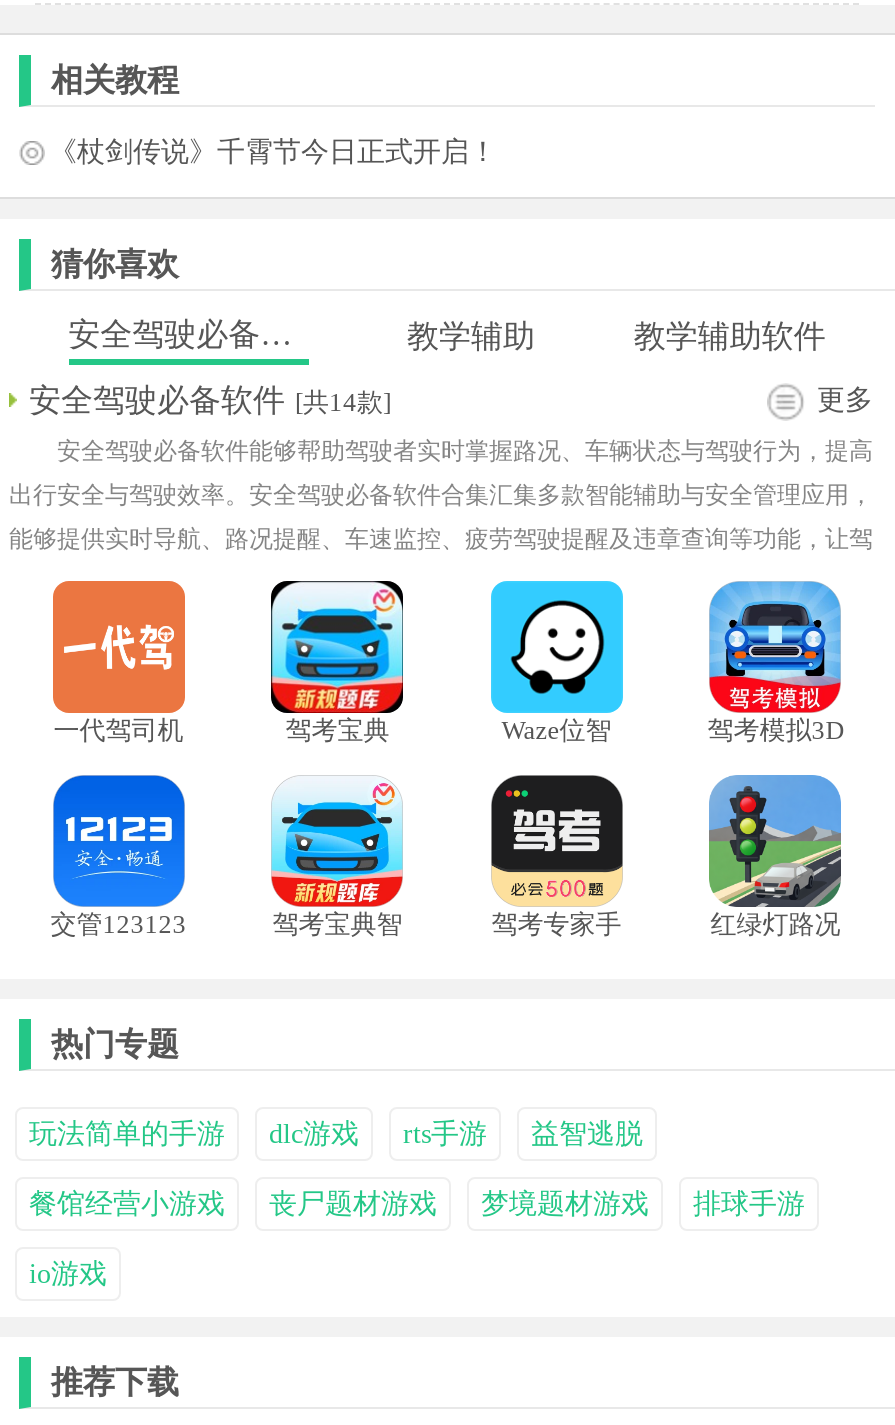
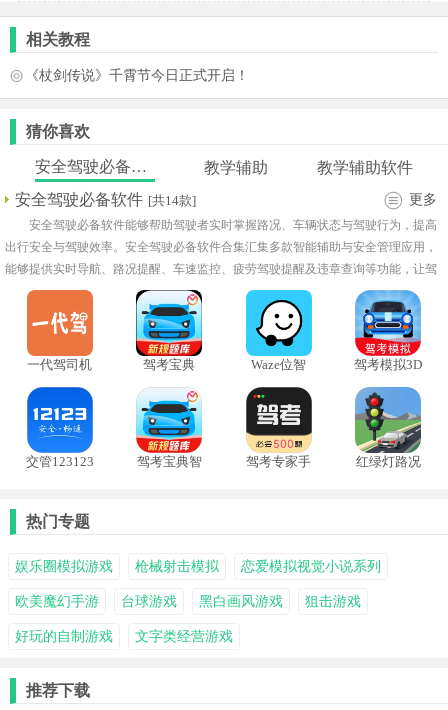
[29,1118,643,1148] 玩法简单的手游 | dlc游戏 | rts手游 | 益智逃脱 -> [15,559,381,574] 娱乐圈模拟游戏 | 枪械射击模拟 | 恋爱模拟视觉小说系列
[29,1188,805,1218] 餐馆经营小游戏 | 丧尸题材游戏 | 梦境题材游戏 | 排球手游 -> [15,594,361,609] 欧美魔幻手游 | 台球游戏 | 黑白画风游戏 | 狙击游戏
[29,1258,107,1288] io游戏 -> [15,629,233,644] 好玩的自制游戏 | 文字类经营游戏

